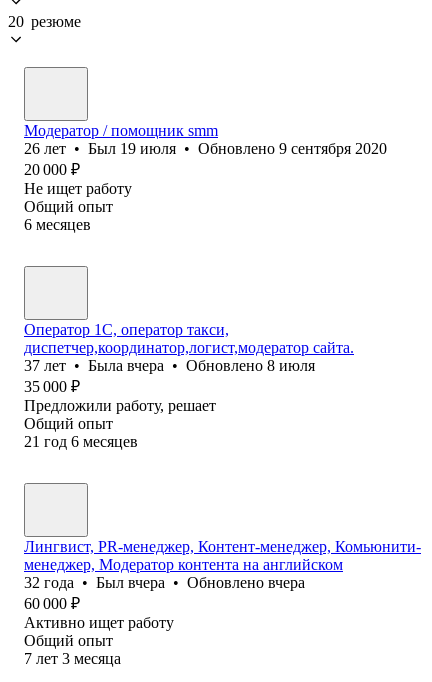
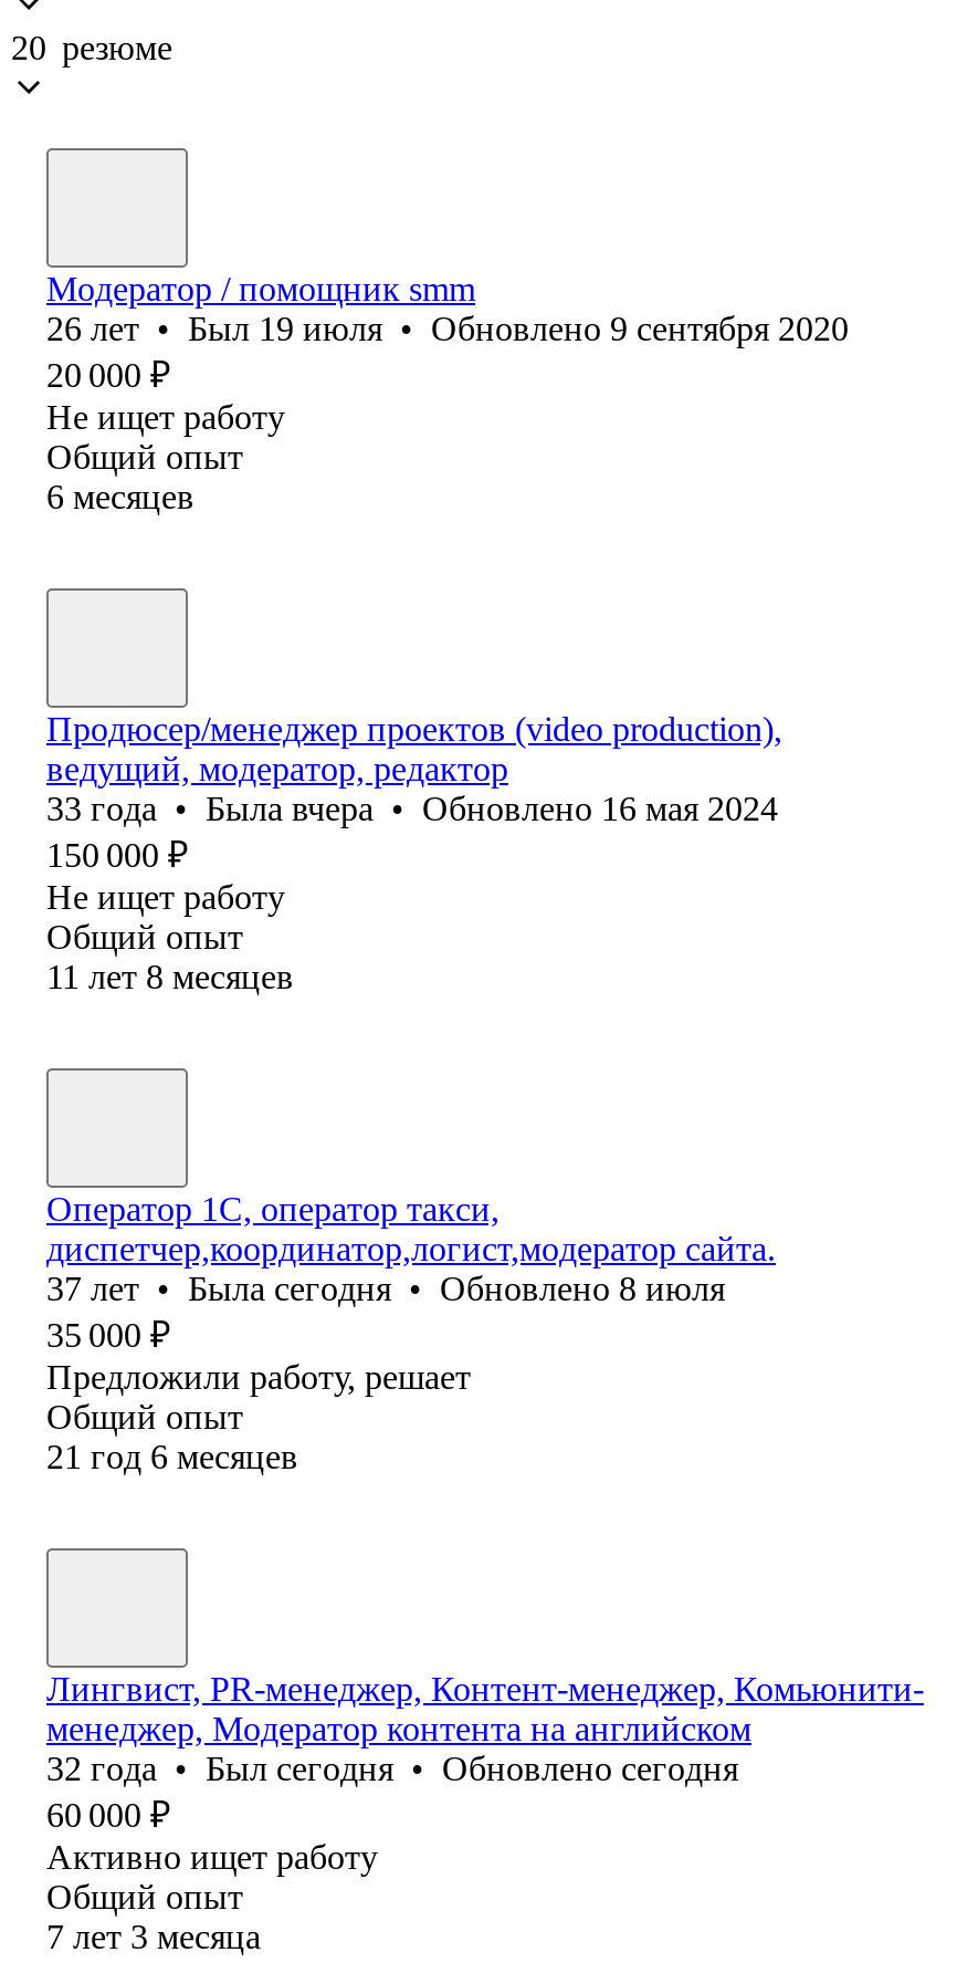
none -> [46,710,782,995] Продюсер/менеджер проектов (video production), | ведущий, модератор, редактор | 33 года • Была вчера • Обновлено 16 мая 2024 | 150 000 ₽ | Не ищет работу | Общий опыт | 11 лет 8 месяцев
[24,357,315,374] 37 лет • Была вчера • Обновлено 8 июля -> [46,1269,725,1307] 37 лет • Была сегодня • Обновлено 8 июля
[24,574,305,591] 32 года • Был вчера • Обновлено вчера -> [46,1749,738,1787] 32 года • Был сегодня • Обновлено сегодня

